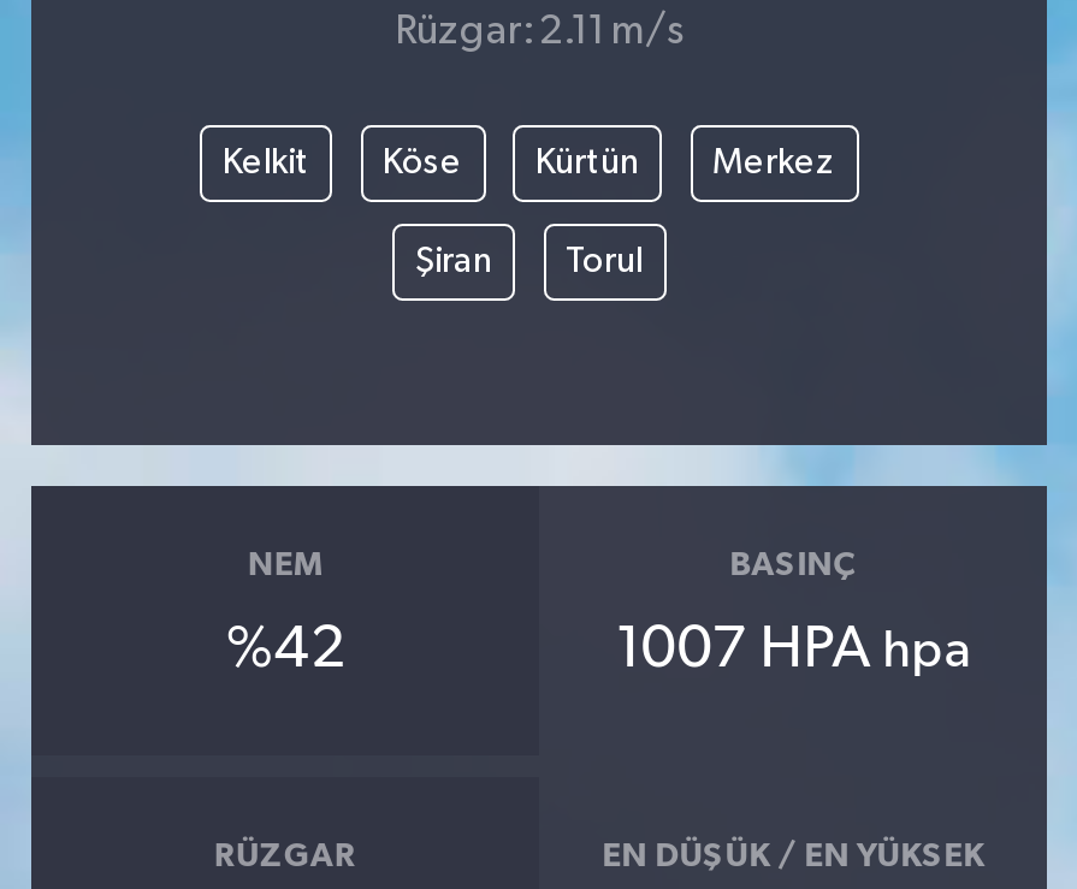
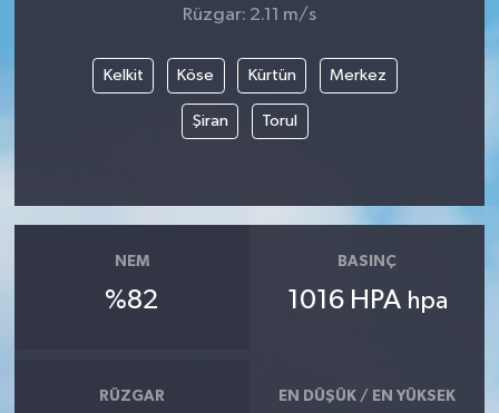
[226,620,344,678] %42 -> [105,287,159,314] %82
[615,620,971,678] 1007 HPA hpa -> [287,287,447,314] 1016 HPA hpa

